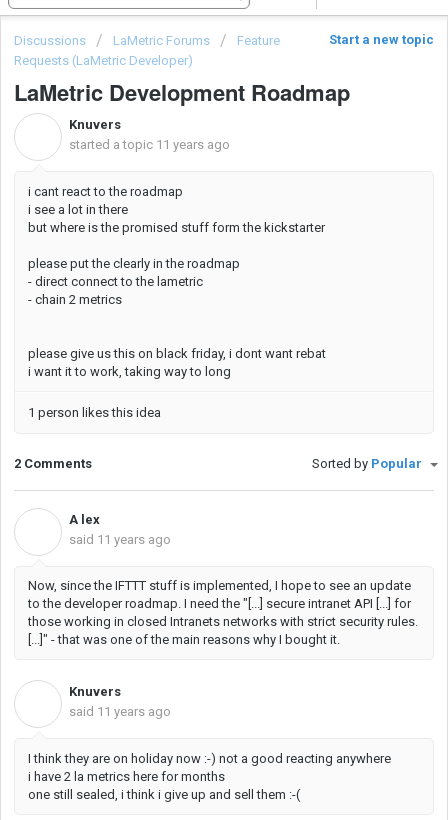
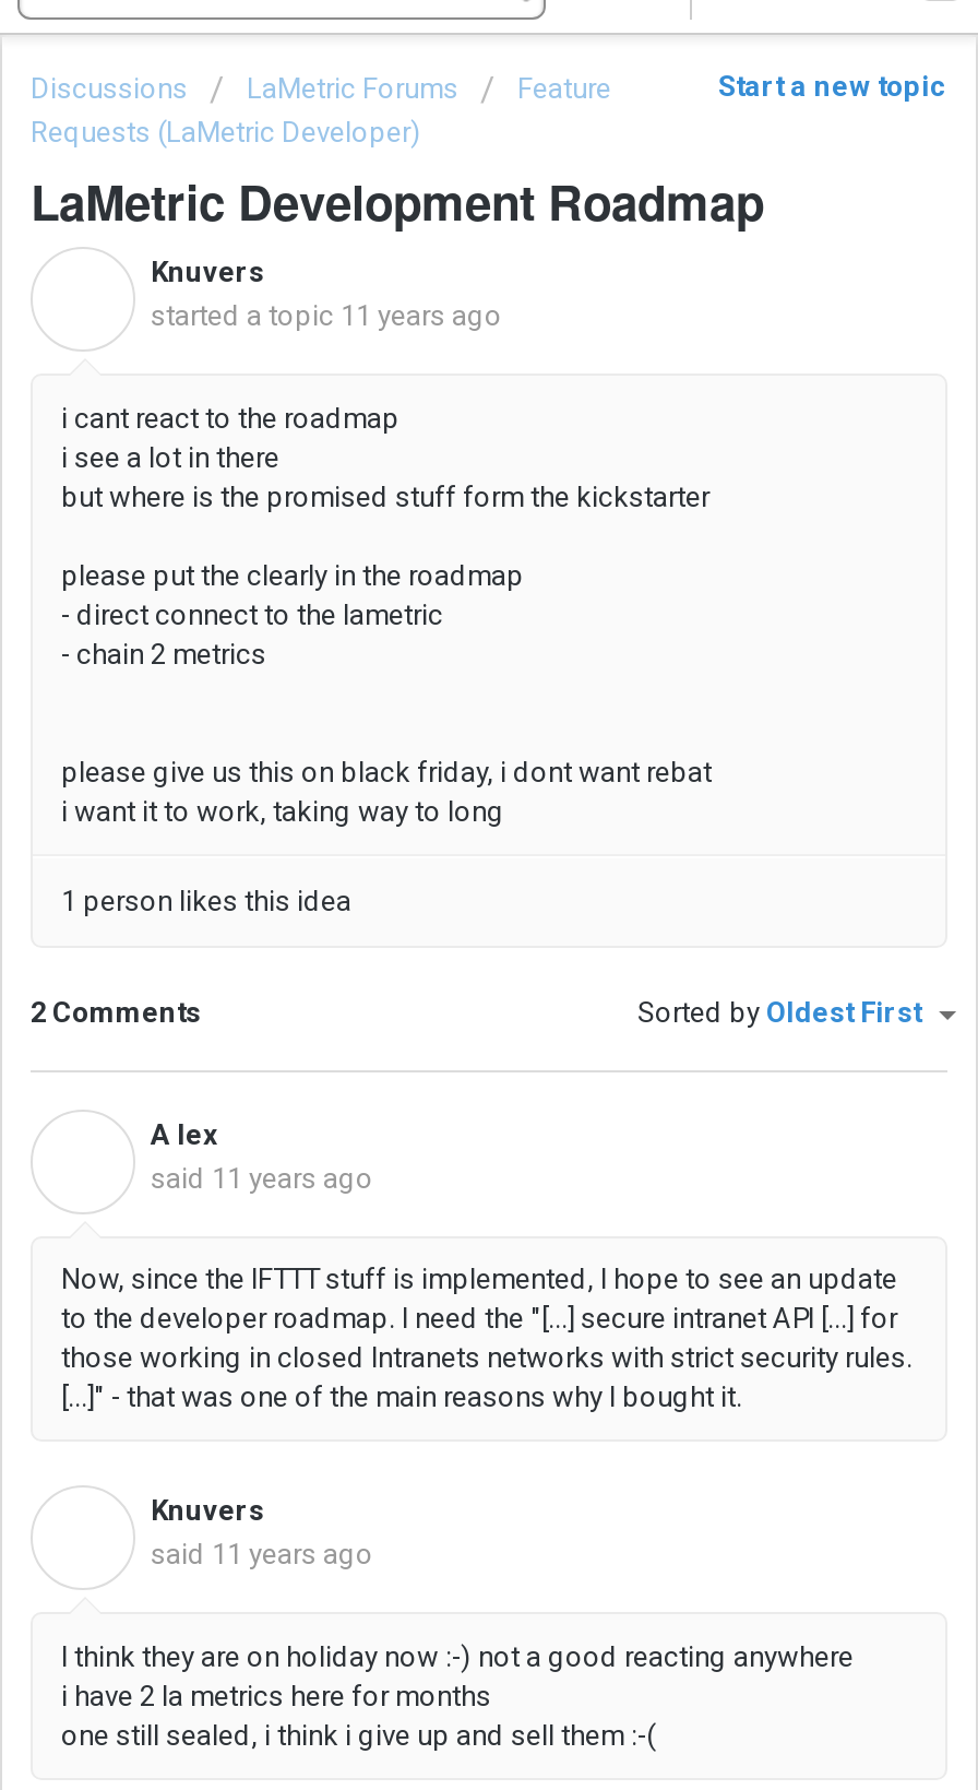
[312,456,425,471] Sorted by Popular -> [637,996,928,1029] Sorted by Oldest First

